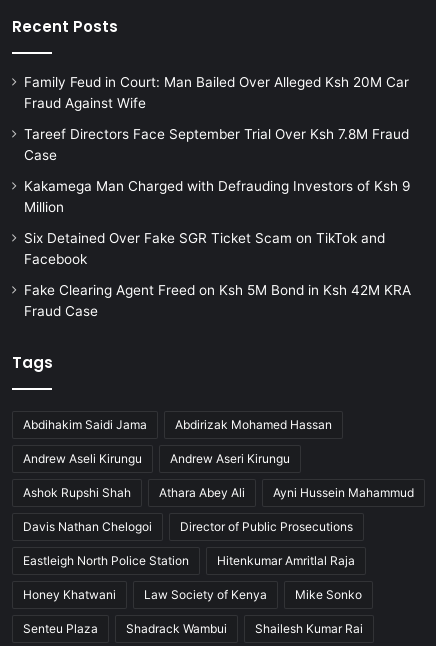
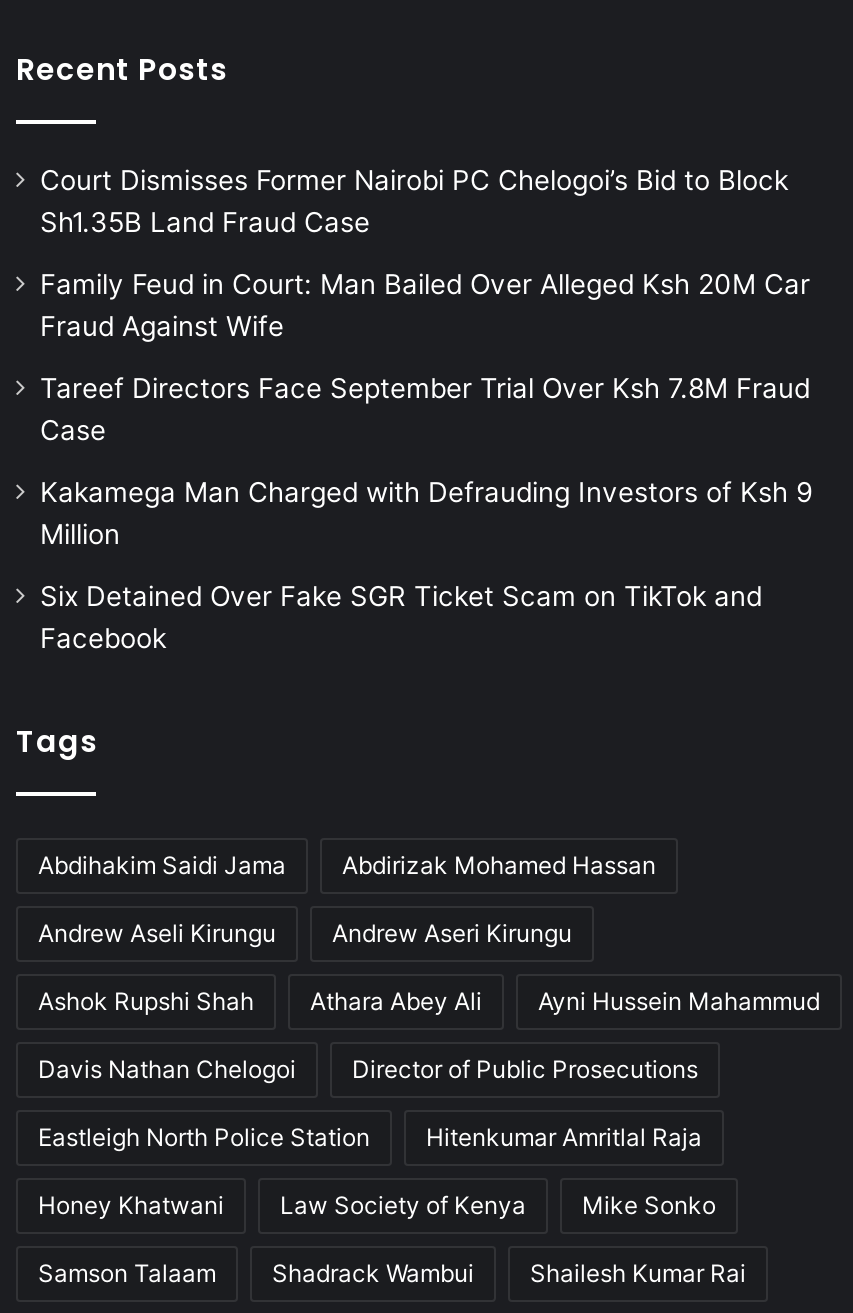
none -> [40,163,788,237] Court Dismisses Former Nairobi PC Chelogoi’s Bid to Block | Sh1.35B Land Fraud Case
moved [24,74,411,267] -> [40,267,814,653]: Family Feud in Court: Man Bailed Over Alleged Ksh 20M Car | Fraud Against Wife | Tareef Directors Face September Trial Over Ksh 7.8M Fraud | Case | Kakamega Man Charged with Defrauding Investors of Ksh 9 | Million | Six Detained Over Fake SGR Ticket Scam on TikTok and | Facebook
[24,282,411,319] Fake Clearing Agent Freed on Ksh 5M Bond in Ksh 42M KRA | Fraud Case -> none
[23,621,98,636] Senteu Plaza -> [38,1257,216,1287] Samson Talaam

